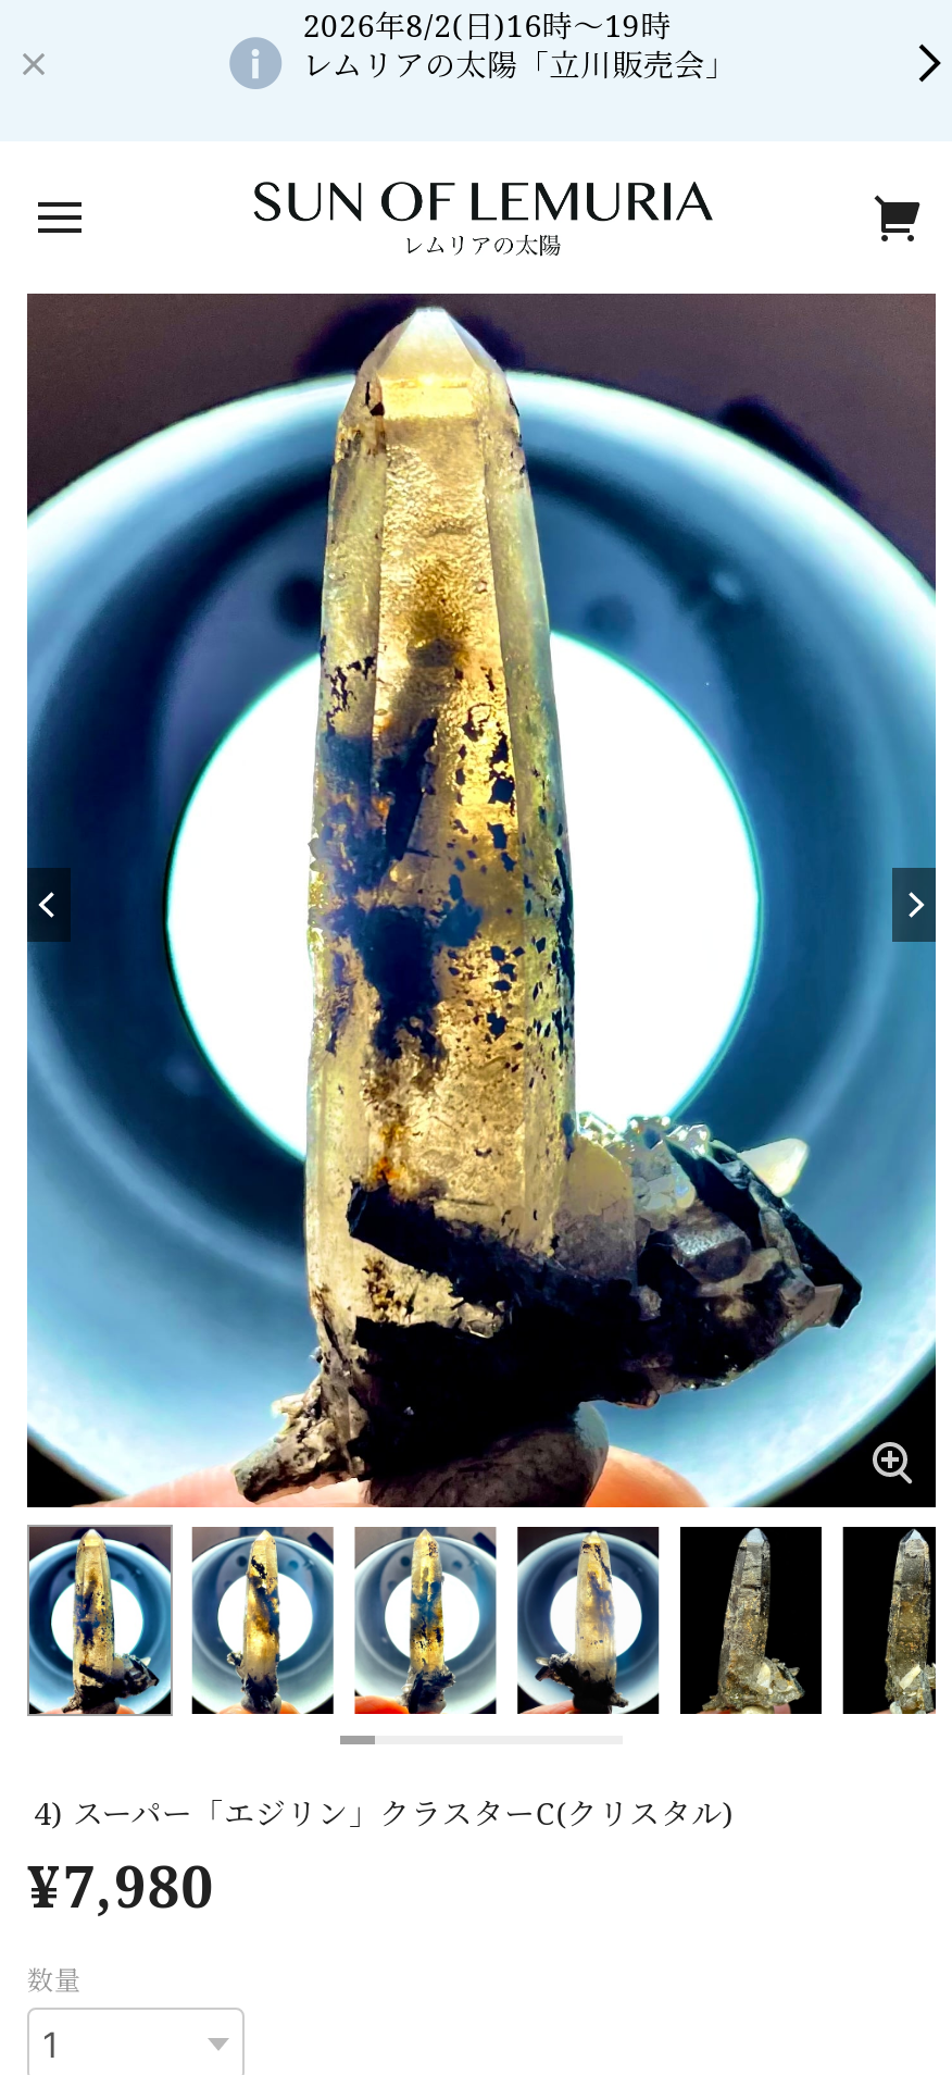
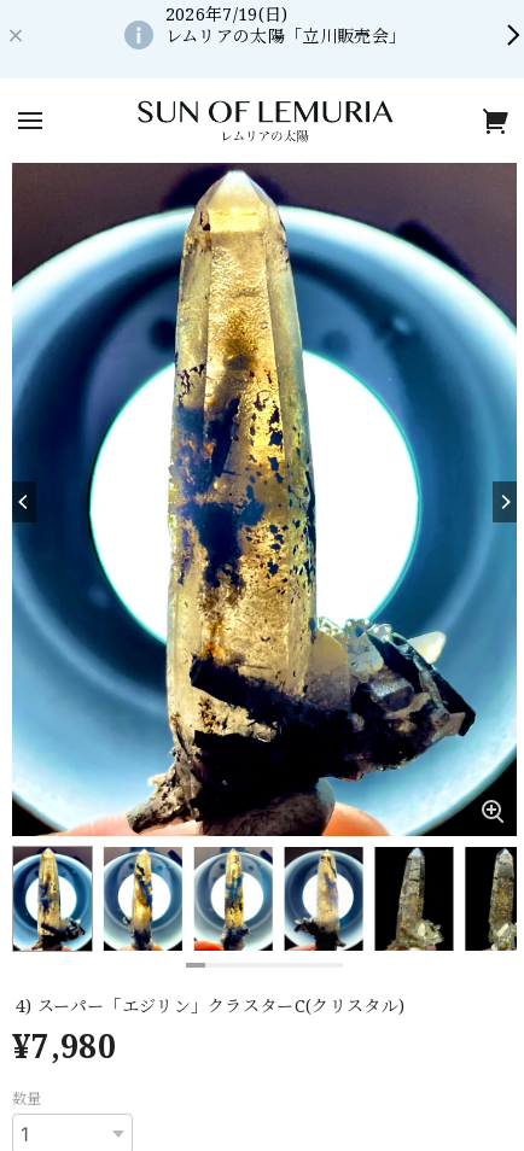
[303,4,672,46] 2026年8/2(日)16時〜19時 -> [165,2,288,25] 2026年7/19(日)

